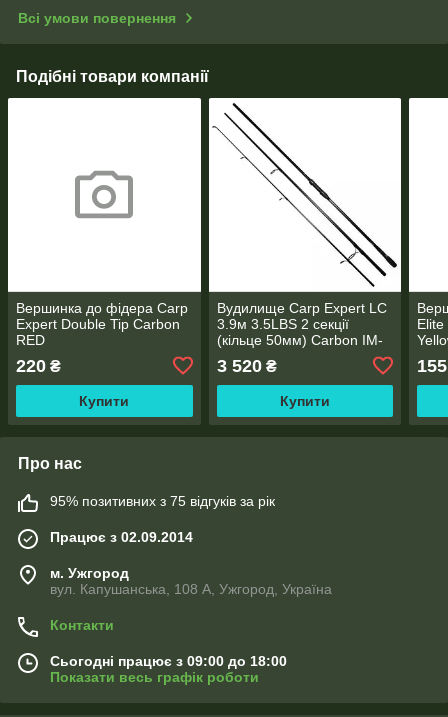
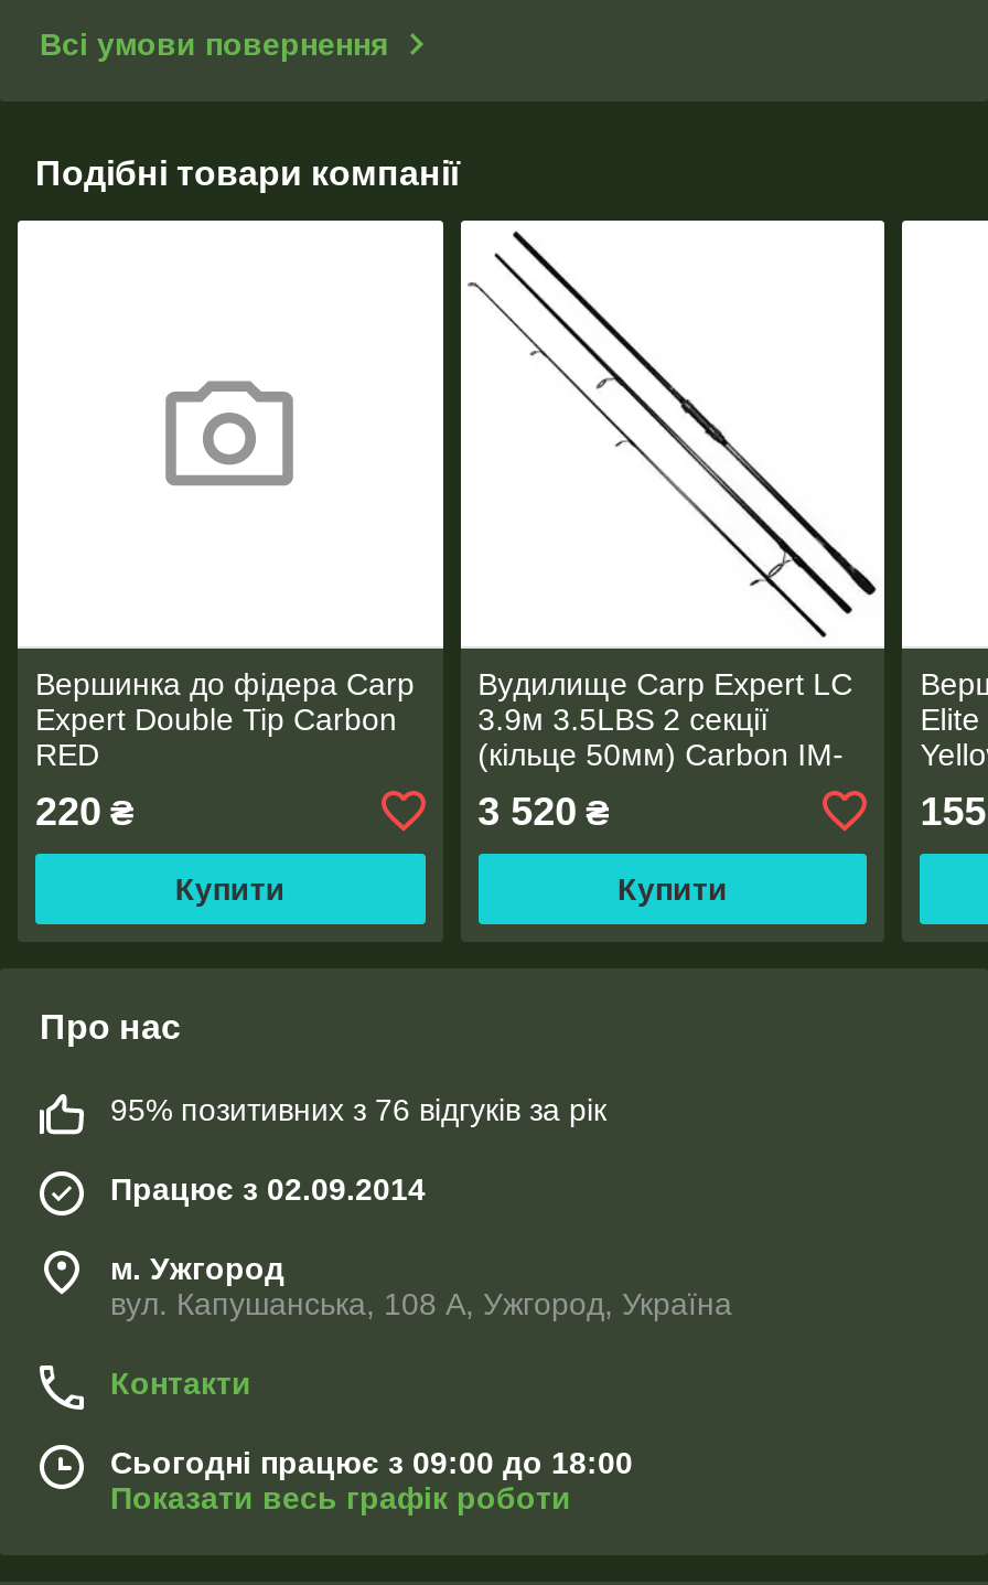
[50,493,275,509] 95% позитивних з 75 відгуків за рік -> [110,1092,606,1127] 95% позитивних з 76 відгуків за рік

